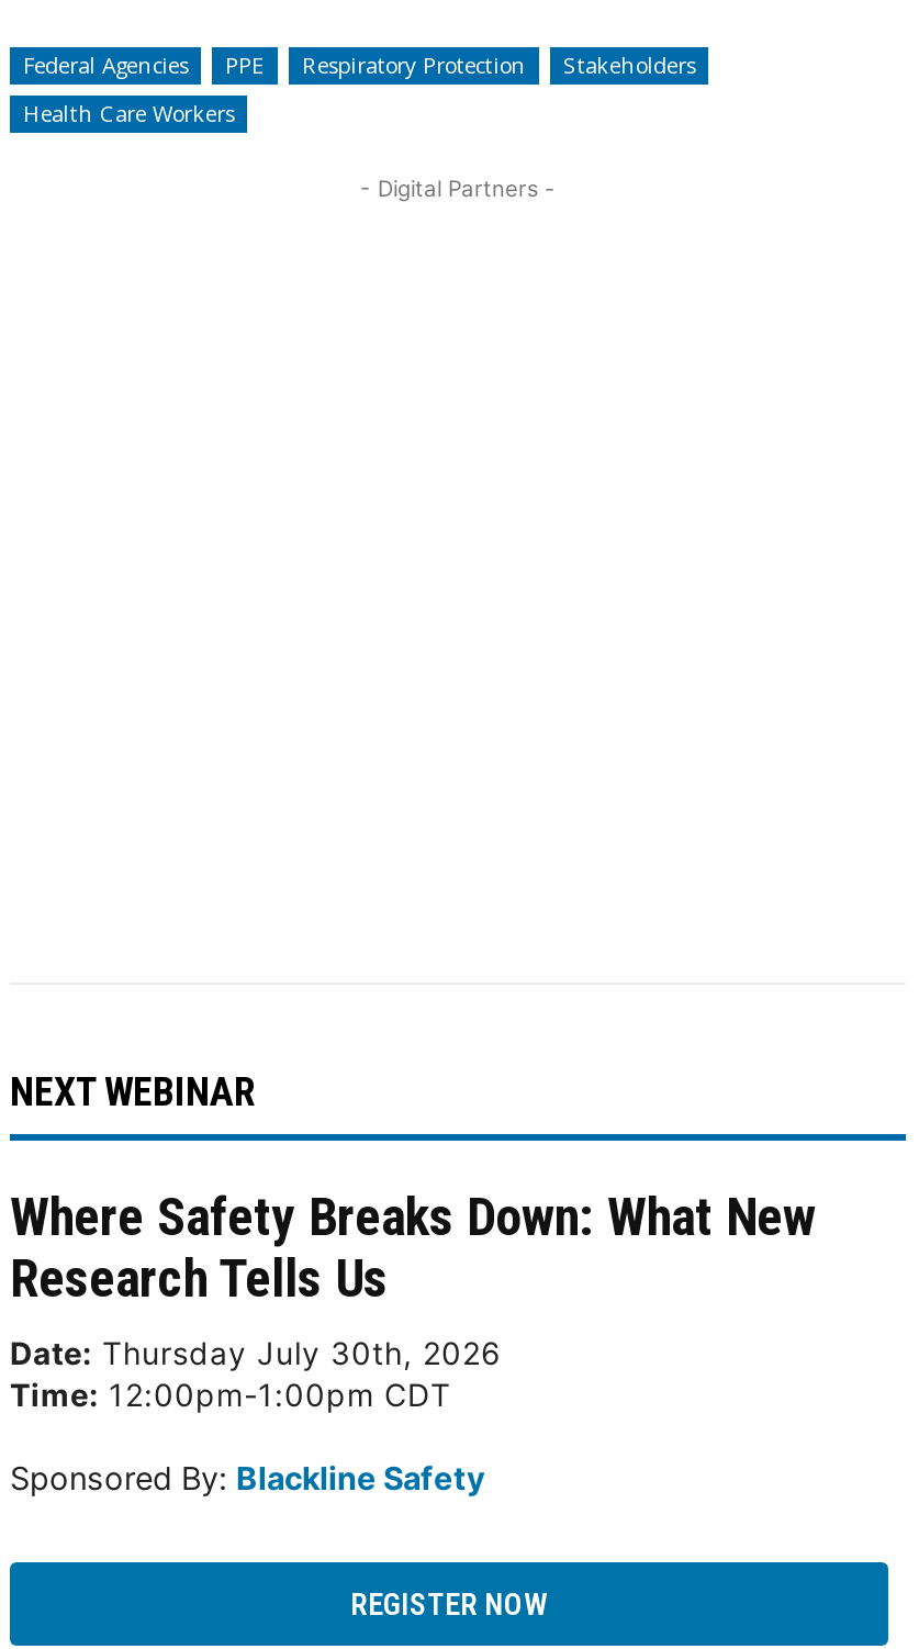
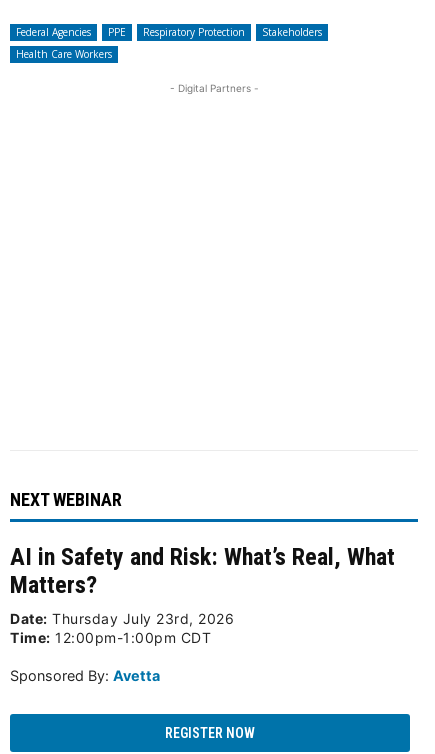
[10,1186,816,1370] Where Safety Breaks Down: What New | Research Tells Us | Date: Thursday July 30th, 2026 -> [10,543,395,627] AI in Safety and Risk: What’s Real, What | Matters? | Date: Thursday July 23rd, 2026
[10,1458,484,1496] Sponsored By: Blackline Safety -> [10,667,160,684] Sponsored By: Avetta

